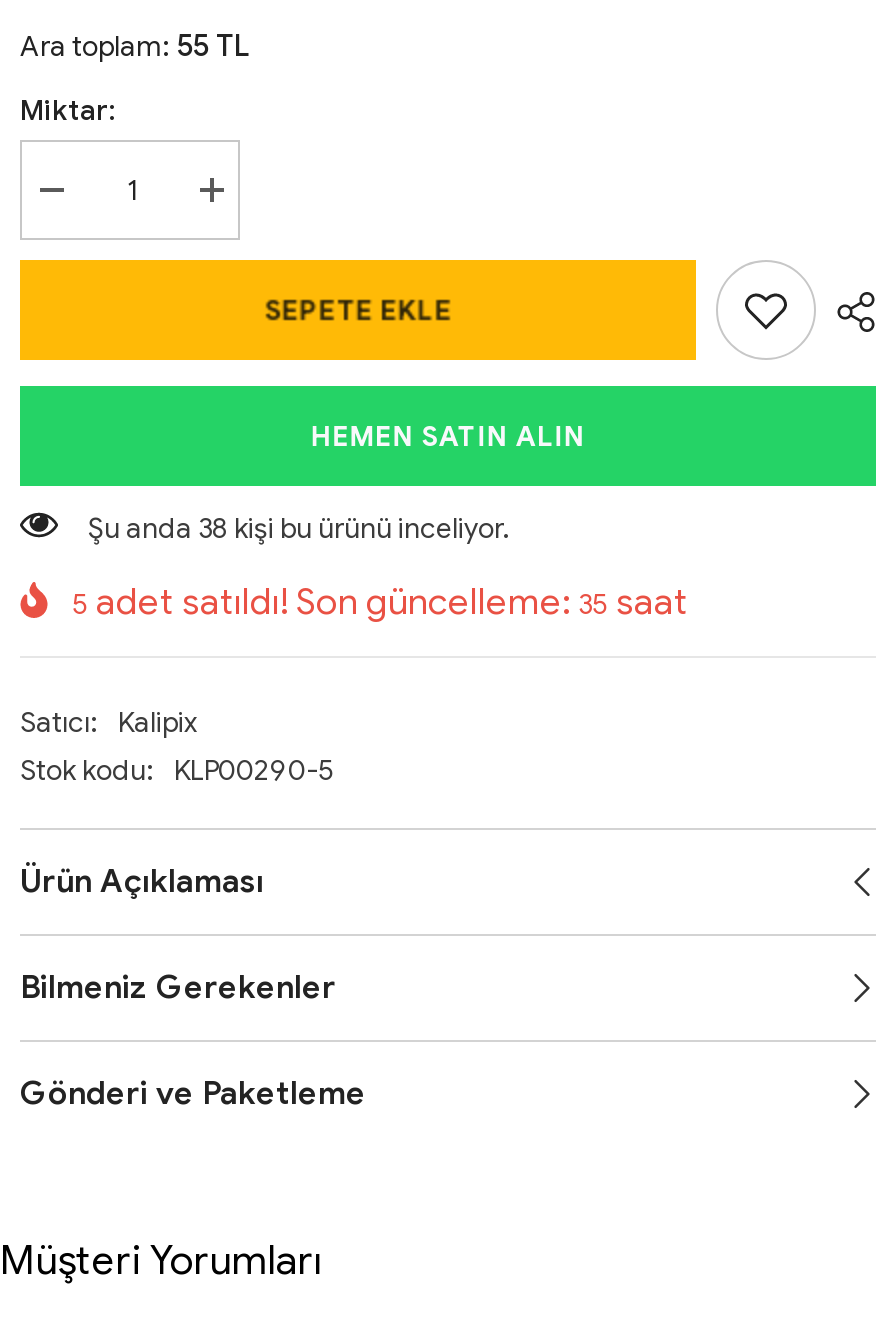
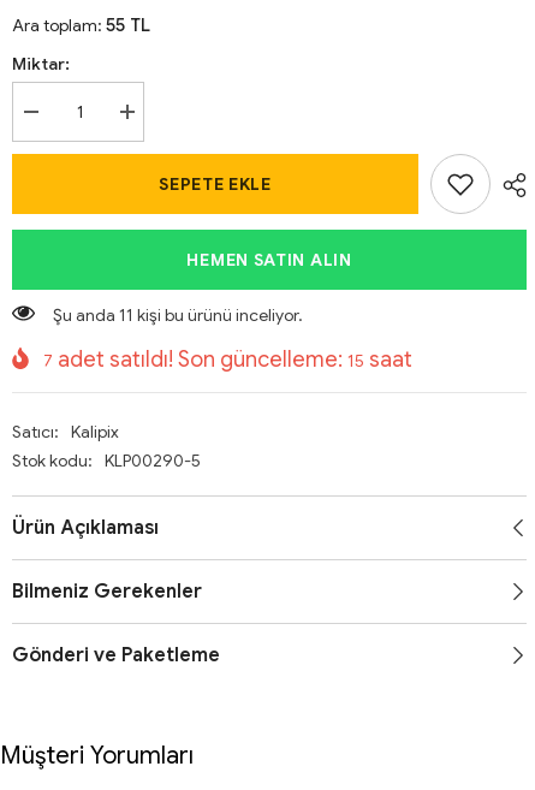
[88,509,510,545] Şu anda 38 kişi bu ürünü inceliyor. -> [53,304,303,325] Şu anda 11 kişi bu ürünü inceliyor.
[72,581,688,625] 5 adet satıldı! Son güncelleme: 35 saat -> [43,347,412,373] 7 adet satıldı! Son güncelleme: 15 saat

